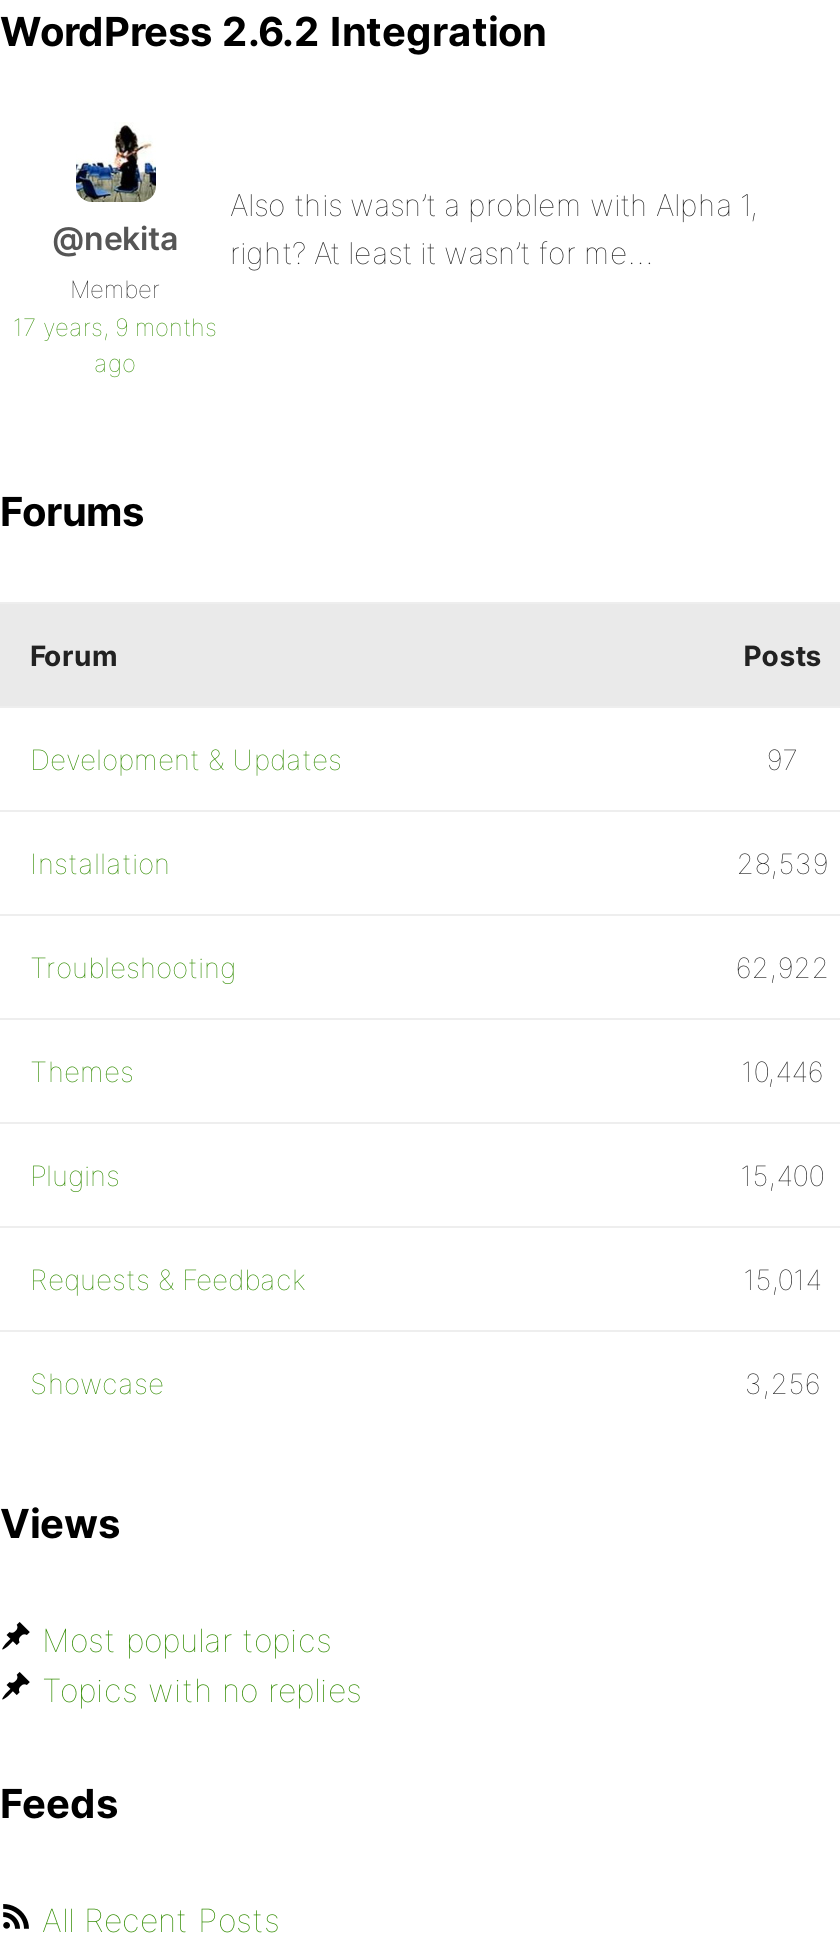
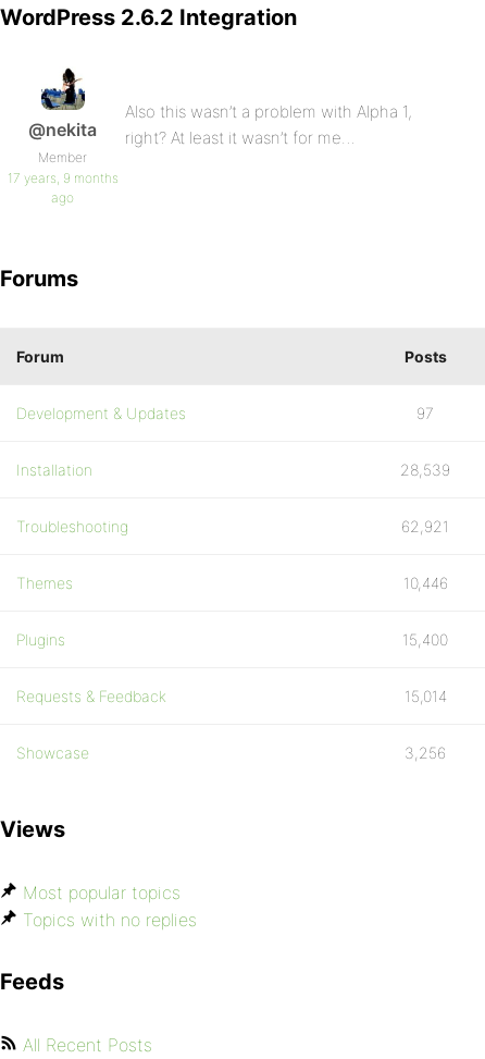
[735,950,829,984] 62,922 -> [401,517,449,535] 62,921

